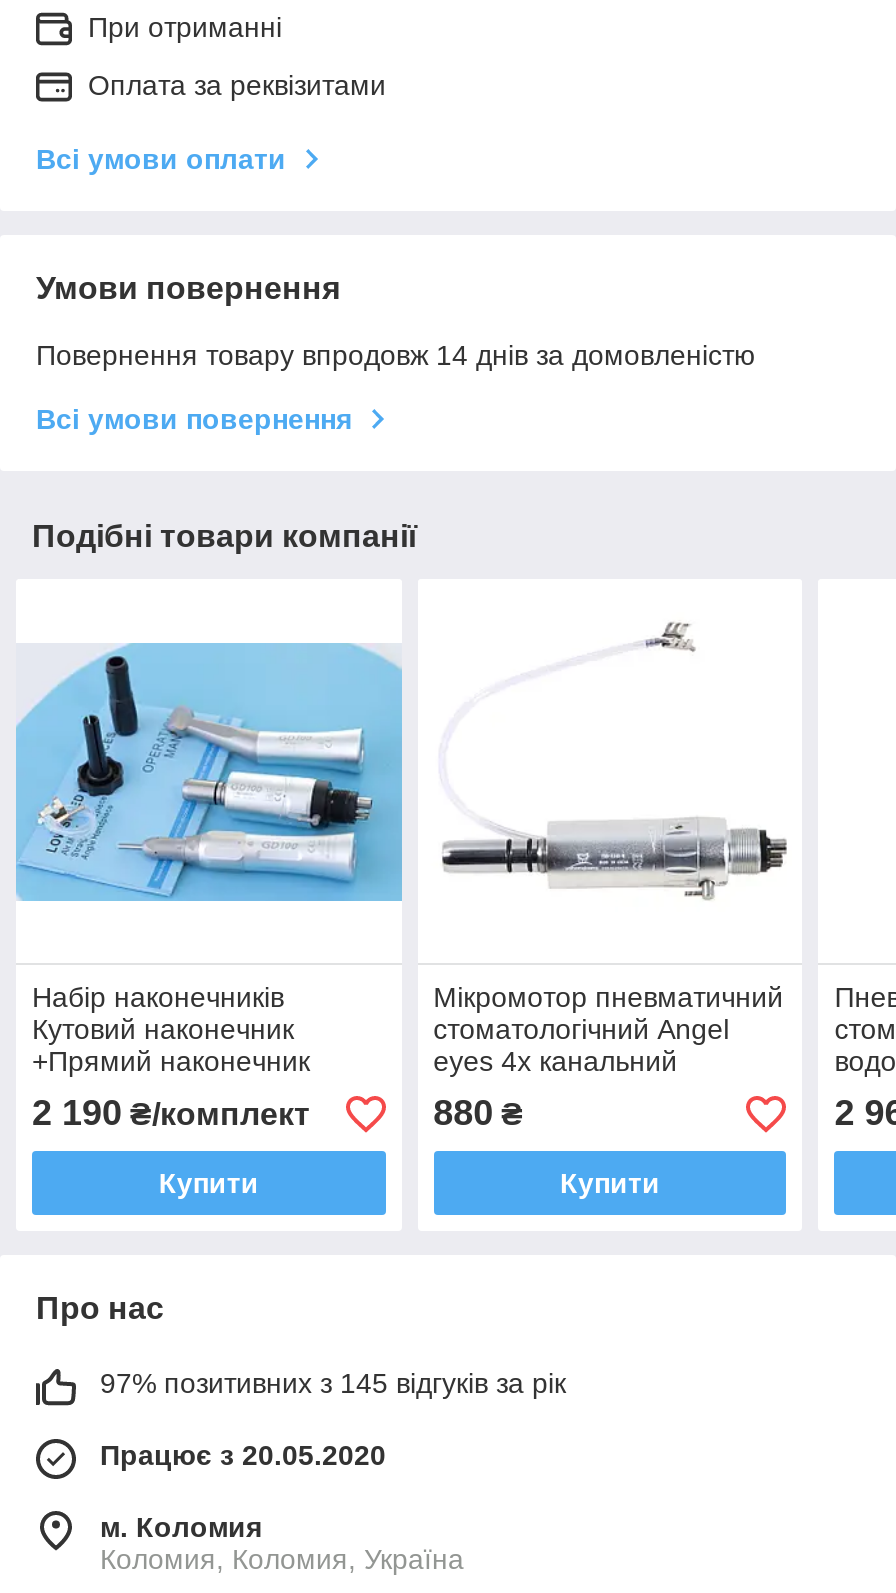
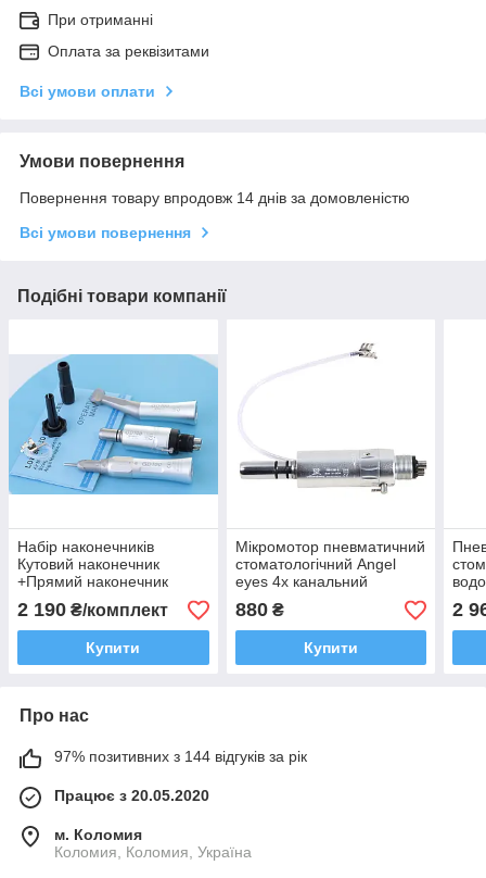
[100,1368,566,1400] 97% позитивних з 145 відгуків за рік -> [54,748,307,765] 97% позитивних з 144 відгуків за рік

